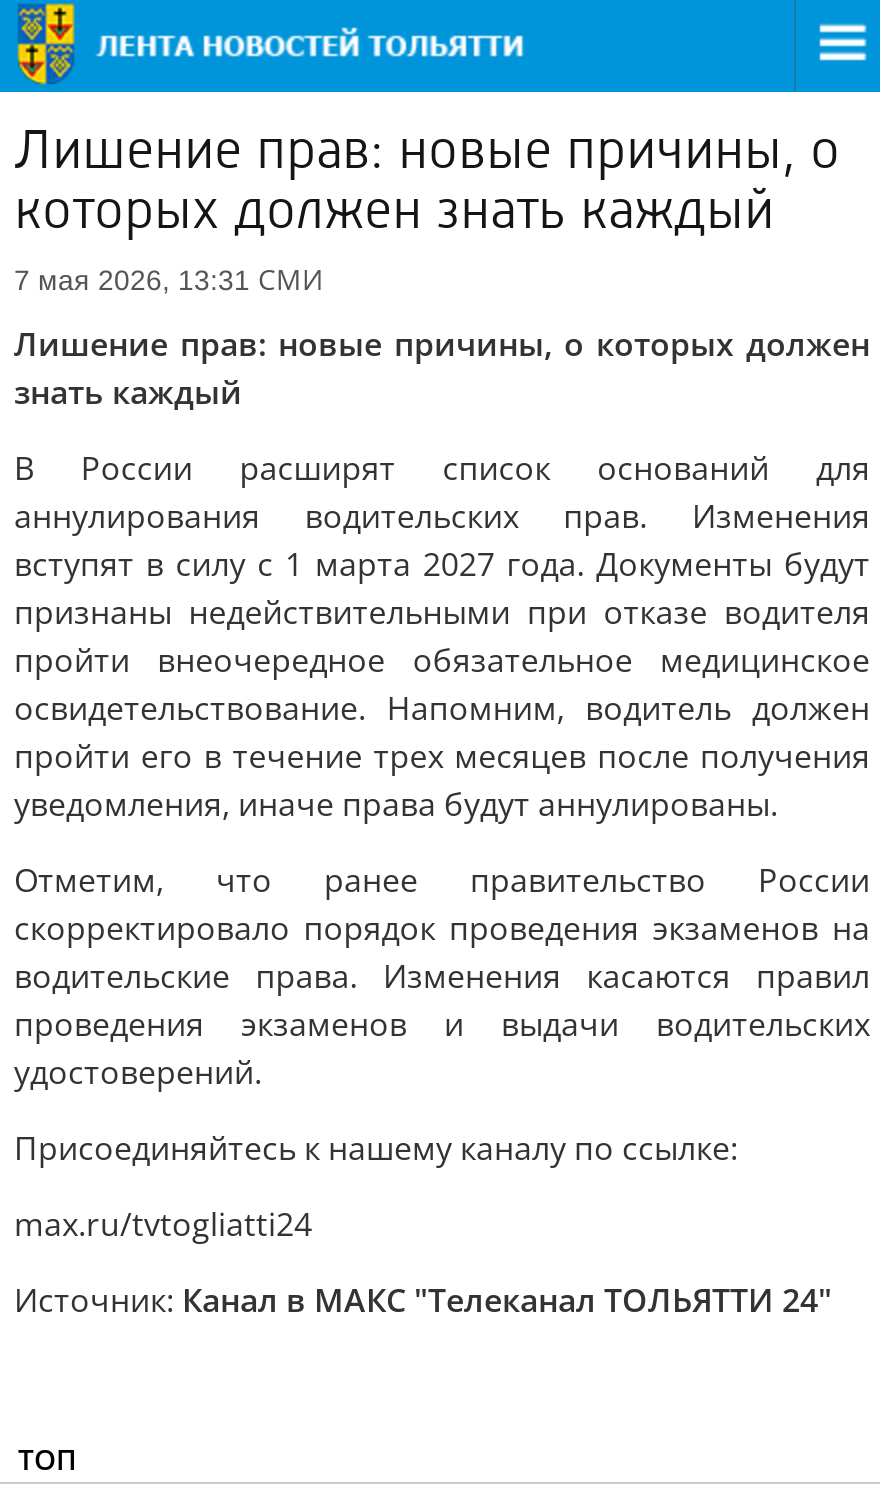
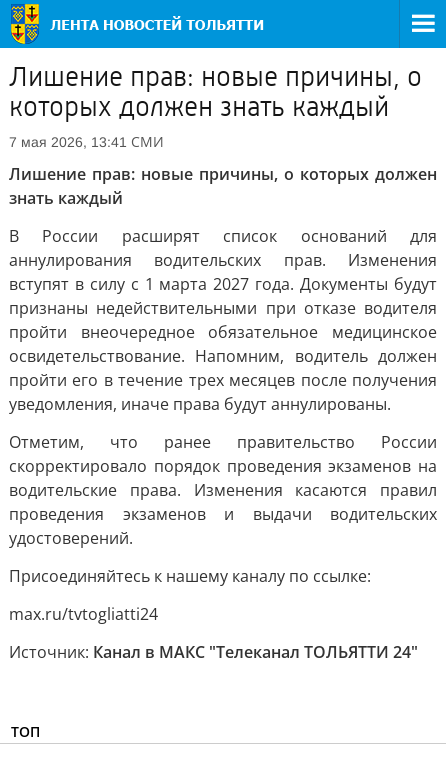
[14,260,324,298] 7 мая 2026, 13:31 СМИ -> [9,132,164,151] 7 мая 2026, 13:41 СМИ

